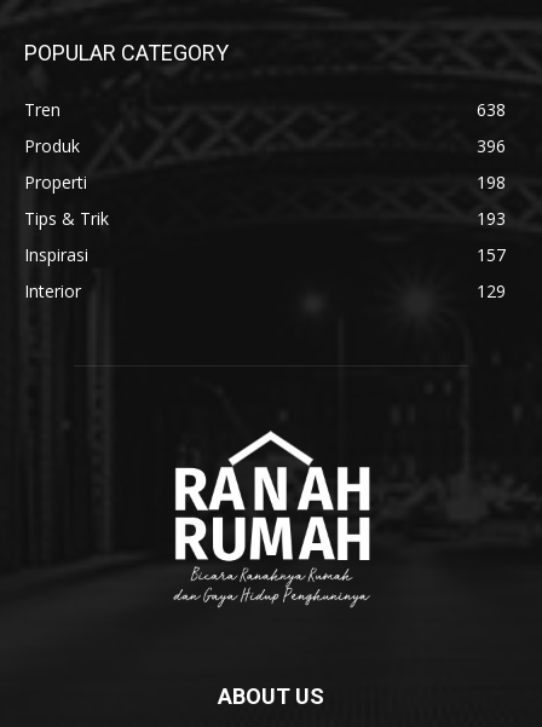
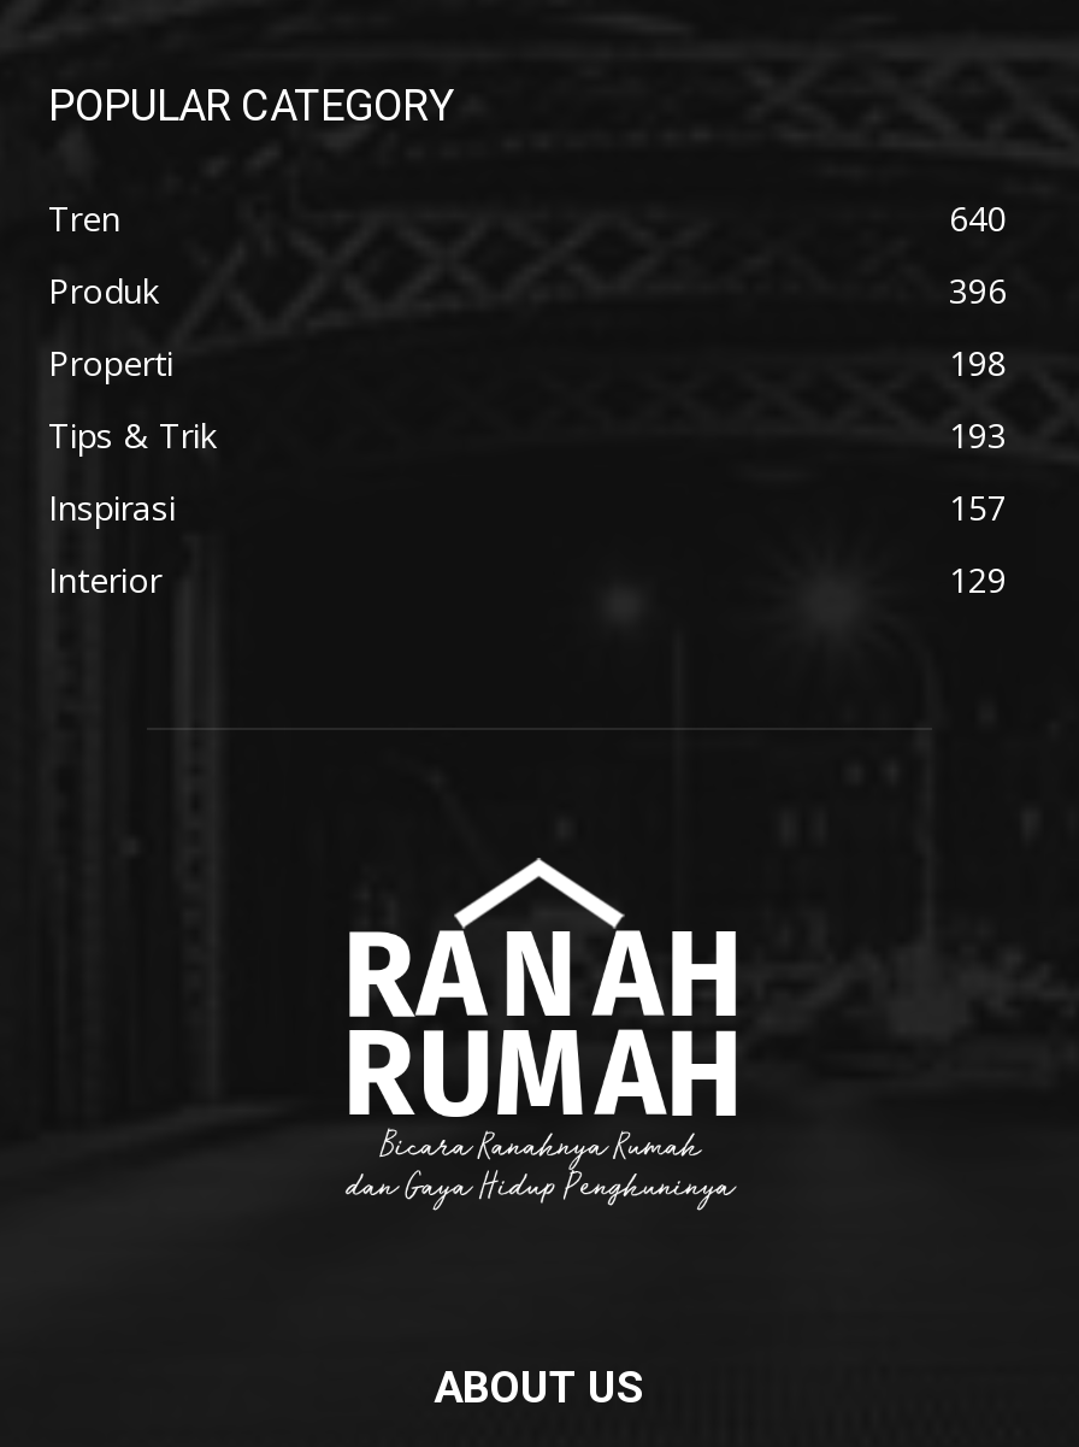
[477,98,506,121] 638 -> [949,196,1007,242] 640

